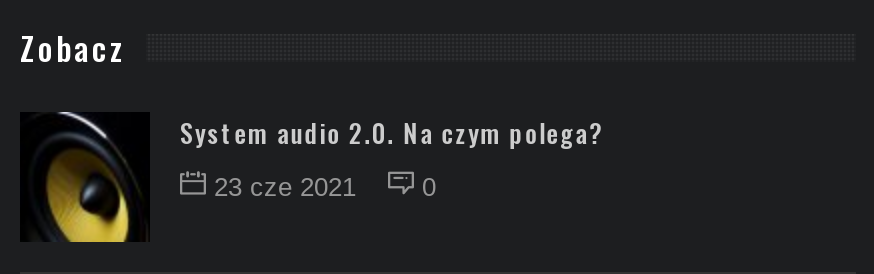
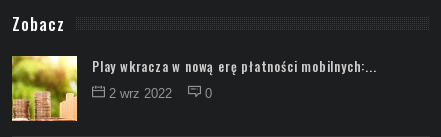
[20,110,605,244] [image] | System audio 2.0. Na czym polega? -> [11,55,377,122] [image] | Play wkracza w nową erę płatności mobilnych:...
[214,172,436,202] 23 cze 2021 0 -> [109,86,212,101] 2 wrz 2022 0

